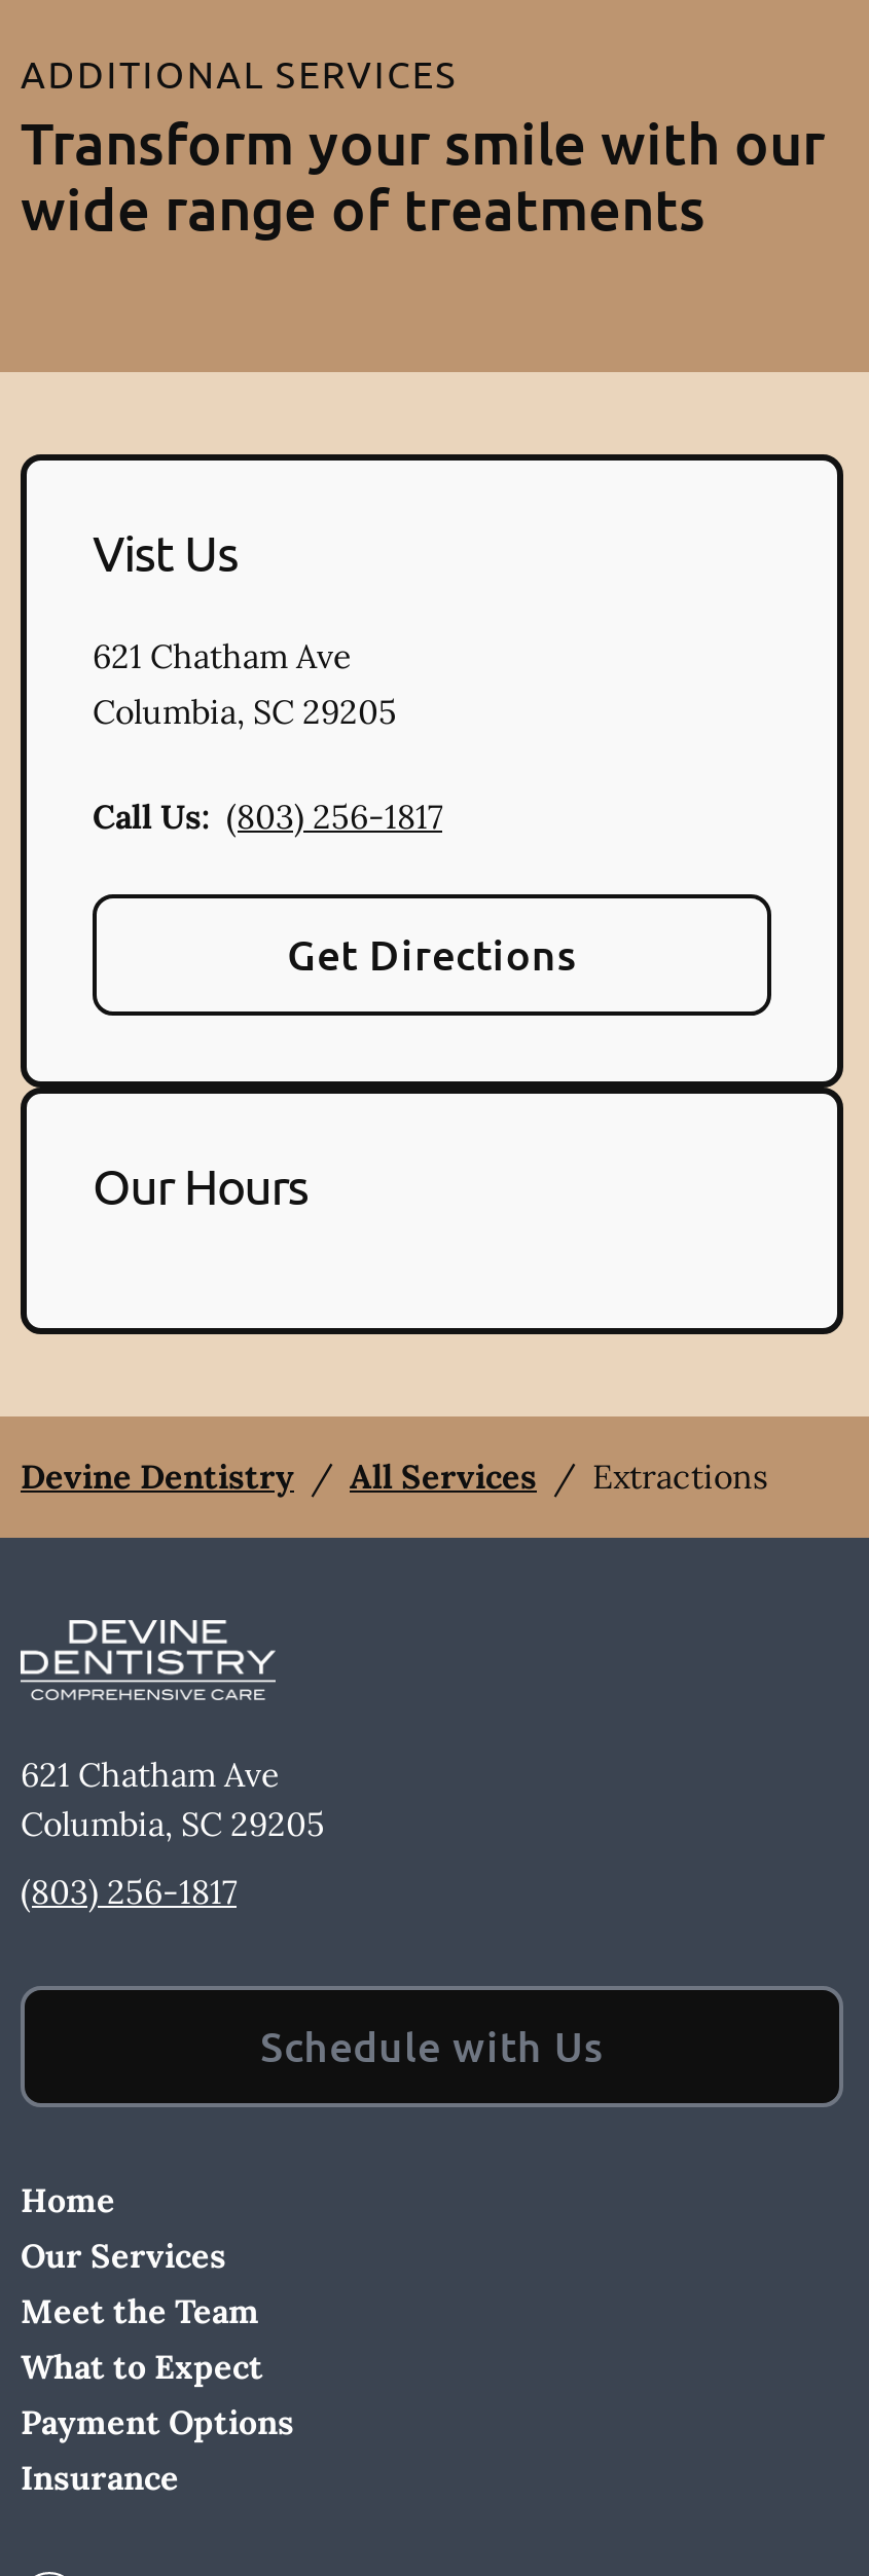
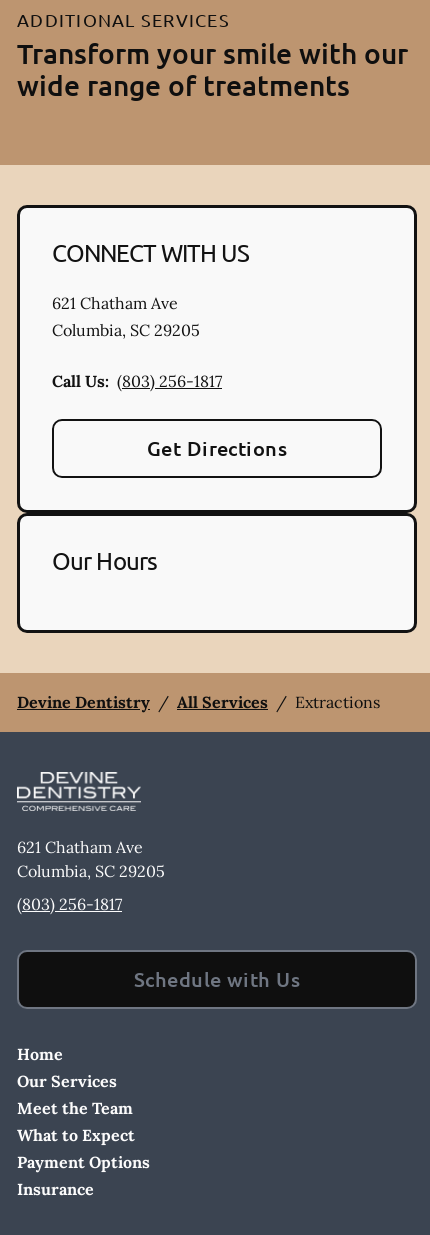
[93,522,238,582] Vist Us -> [52,238,249,267] CONNECT WITH US

